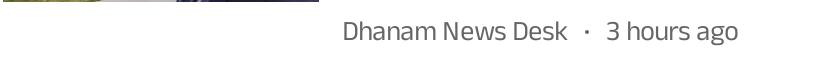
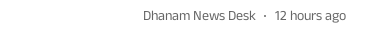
[342,12,738,52] Dhanam News Desk 3 hours ago -> [143,6,346,26] Dhanam News Desk 12 hours ago

